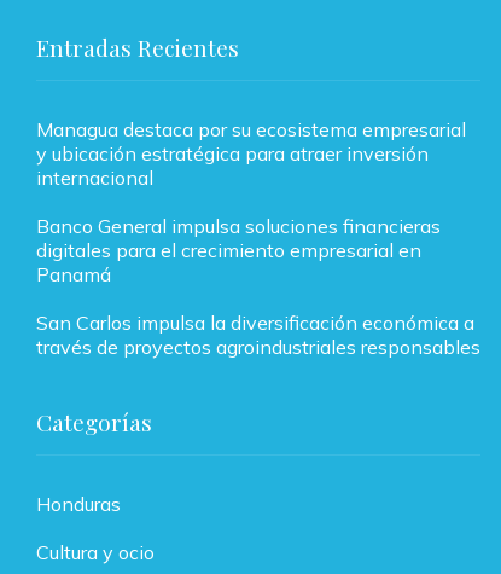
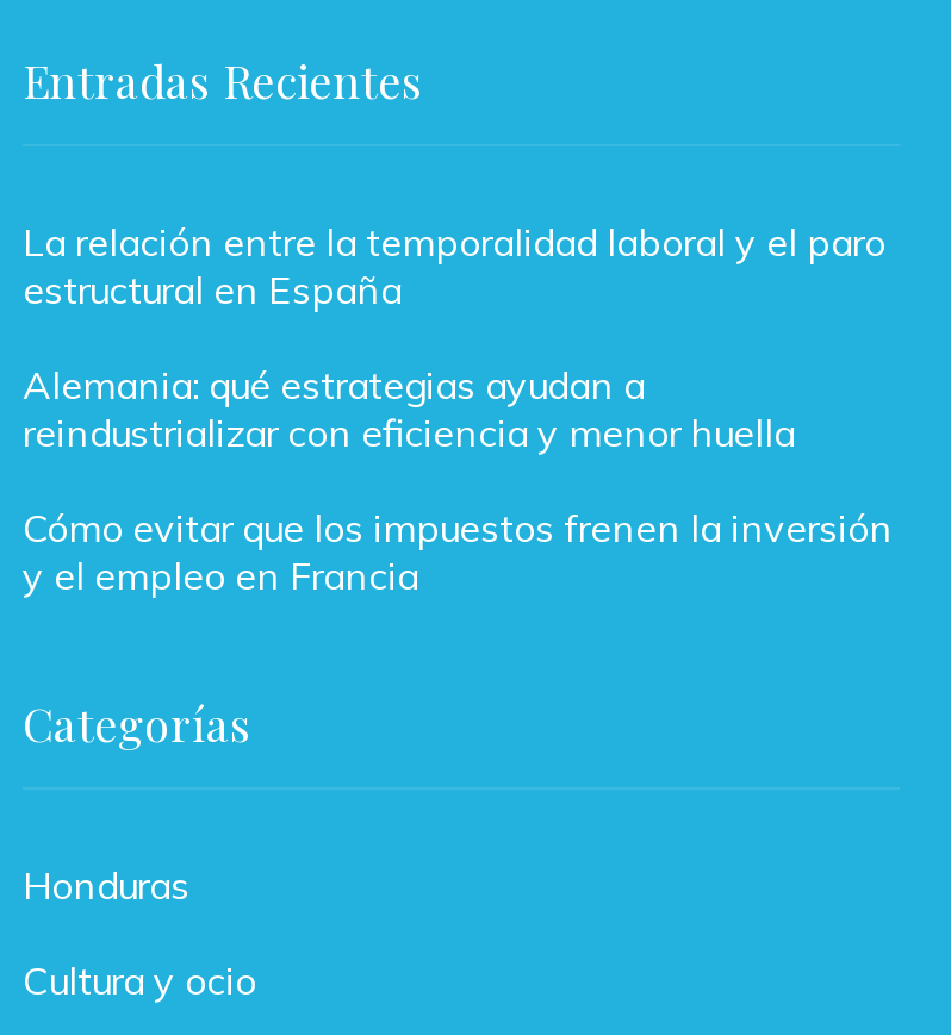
[36,117,466,189] Managua destaca por su ecosistema empresarial | y ubicación estratégica para atraer inversión | internacional -> [23,218,885,314] La relación entre la temporalidad laboral y el paro | estructural en España
[36,214,441,286] Banco General impulsa soluciones financieras | digitales para el crecimiento empresarial en | Panamá -> [23,361,795,457] Alemania: qué estrategias ayudan a | reindustrializar con eficiencia y menor huella
[36,310,480,359] San Carlos impulsa la diversificación económica a | través de proyectos agroindustriales responsables -> [23,504,893,600] Cómo evitar que los impuestos frenen la inversión | y el empleo en Francia

